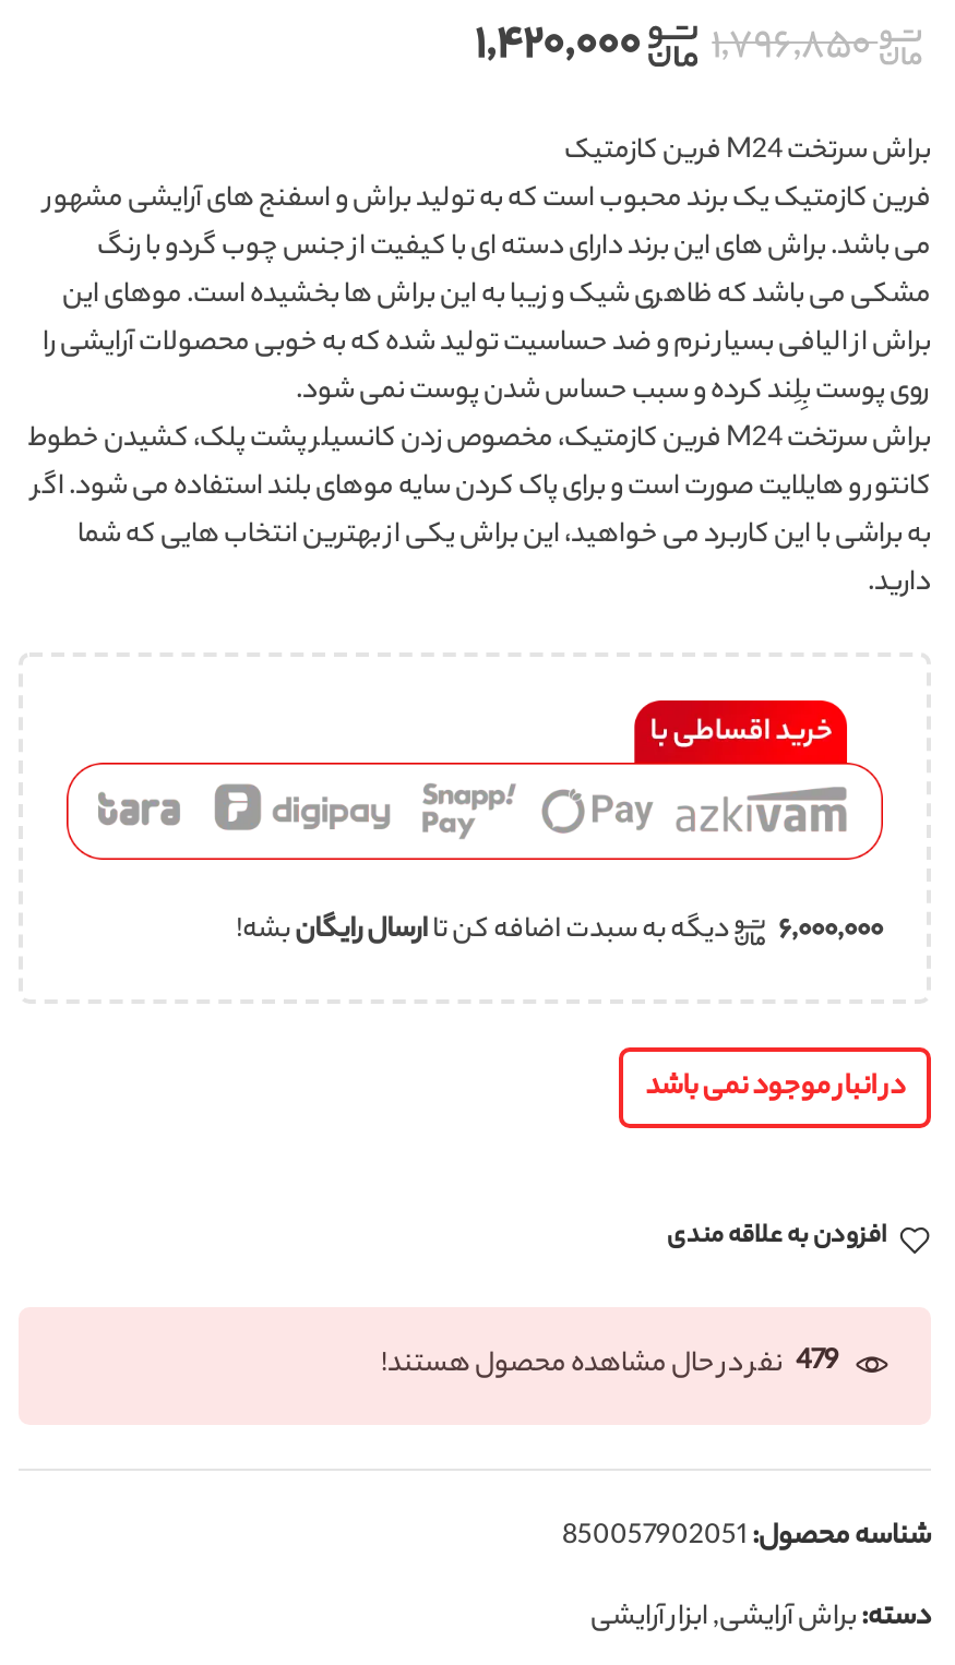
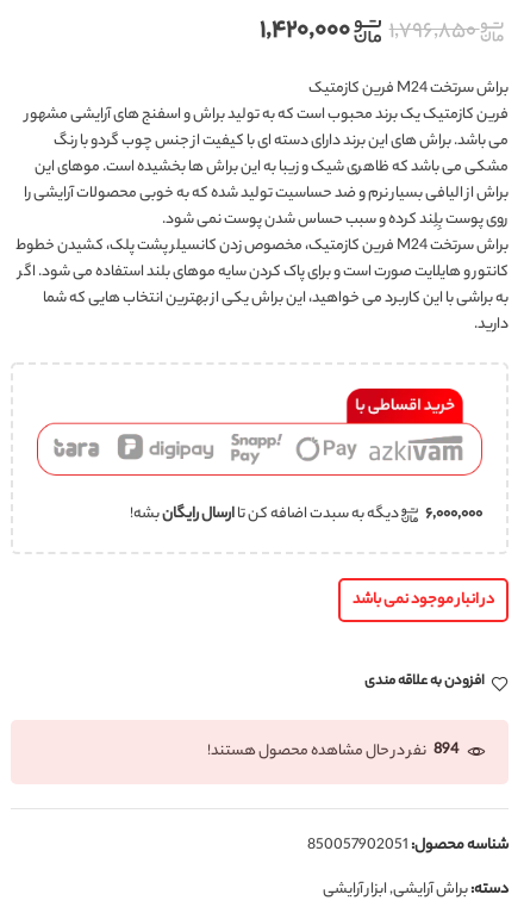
[381,1341,839,1389] 479 نفر در حال مشاهده محصول هستند! -> [207,738,458,764] 894 نفر در حال مشاهده محصول هستند!

